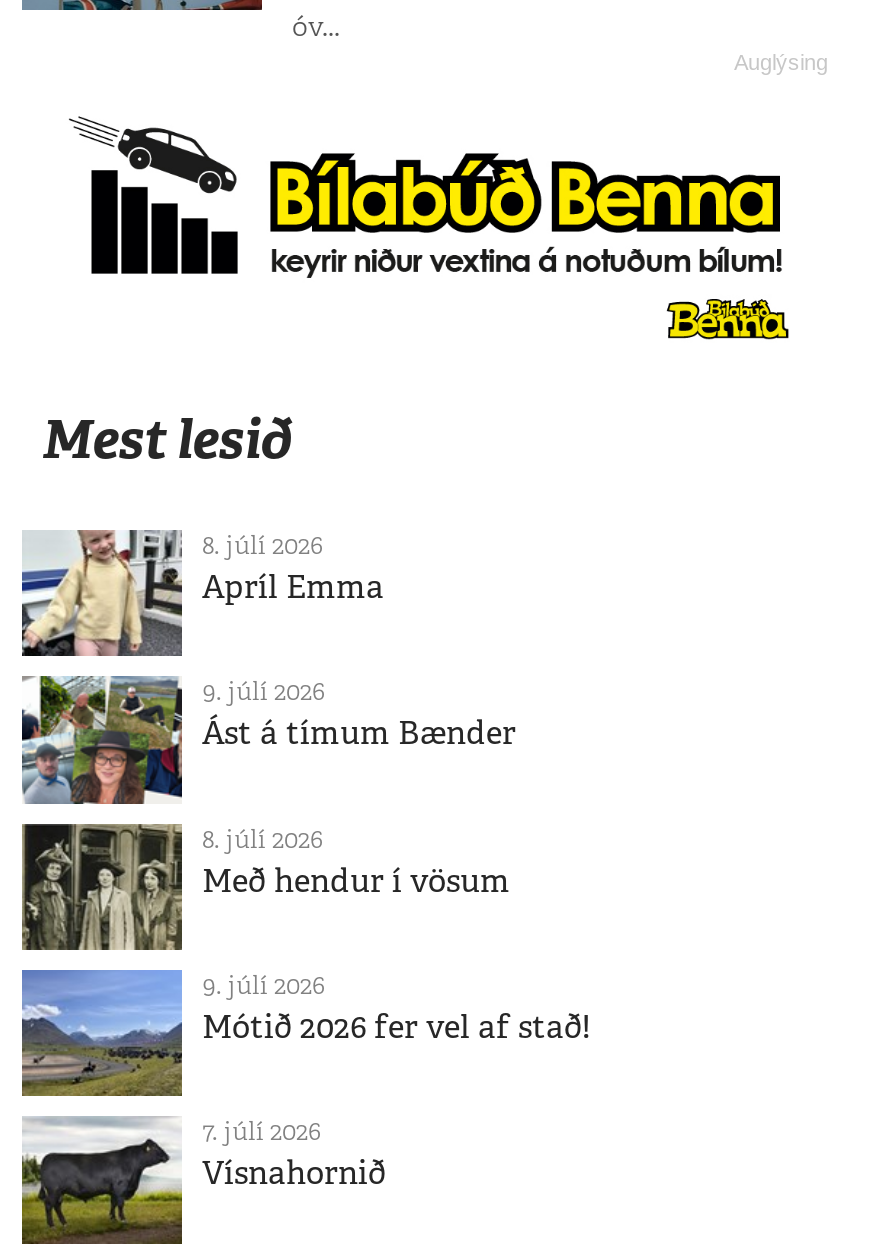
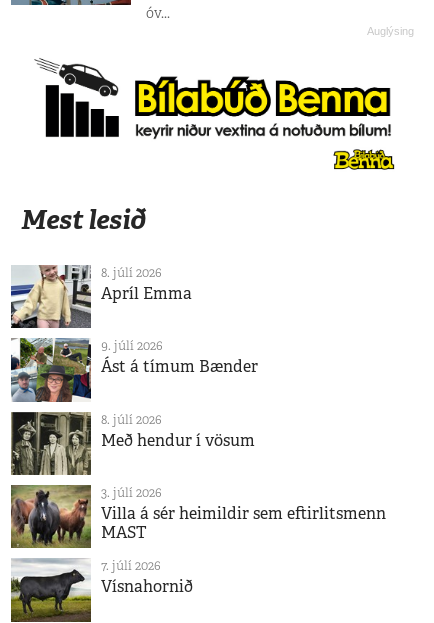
[20,968,590,1094] [image] | 9. júlí 2026 | Mótið 2026 fer vel af stað! -> [10,484,386,548] [image] | 3. júlí 2026 | Villa á sér heimildir sem eftirlitsmenn | MAST

